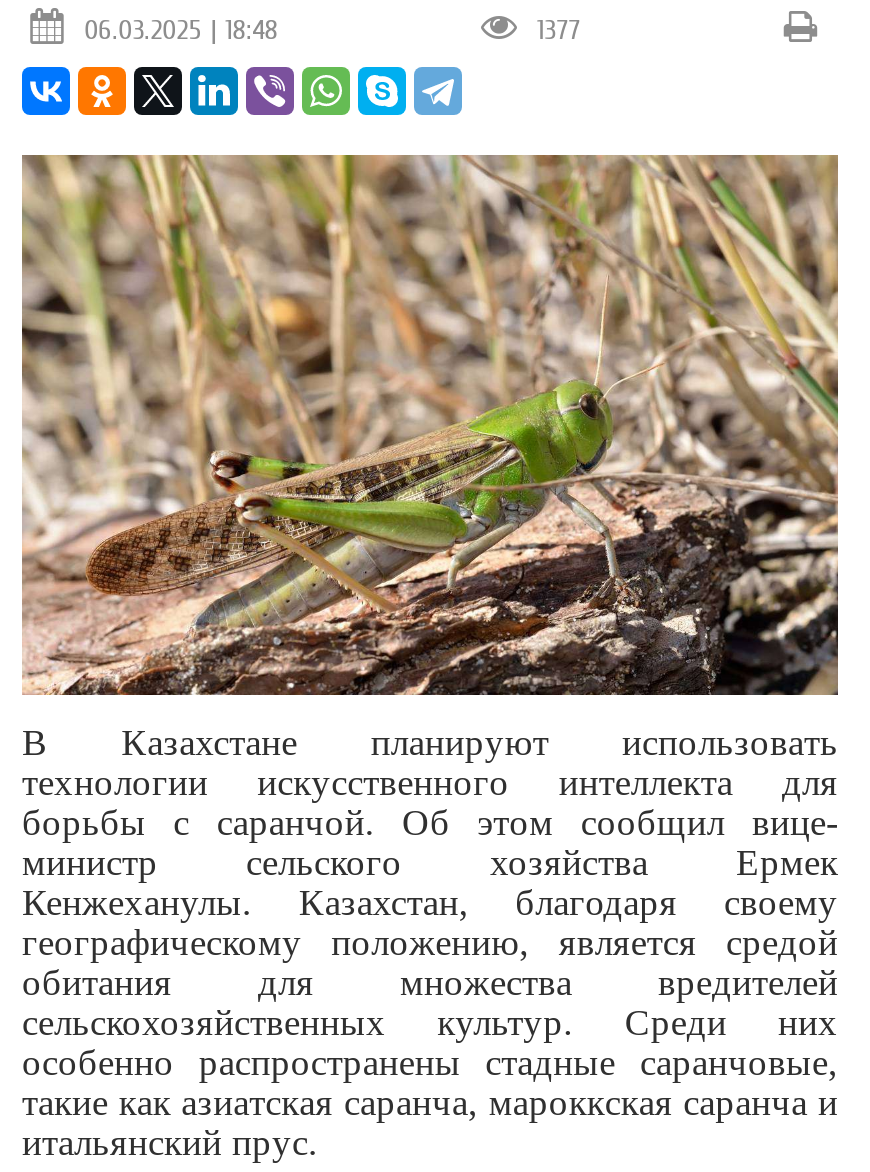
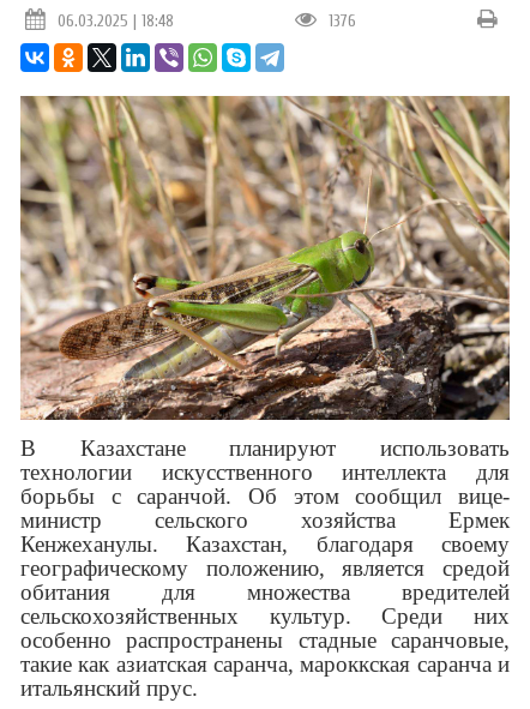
[536,13,580,47] 1377 -> [328,11,356,31] 1376

